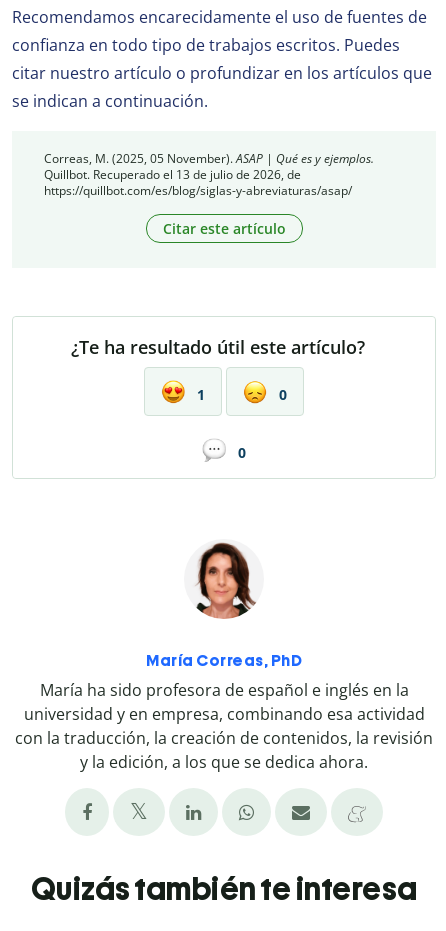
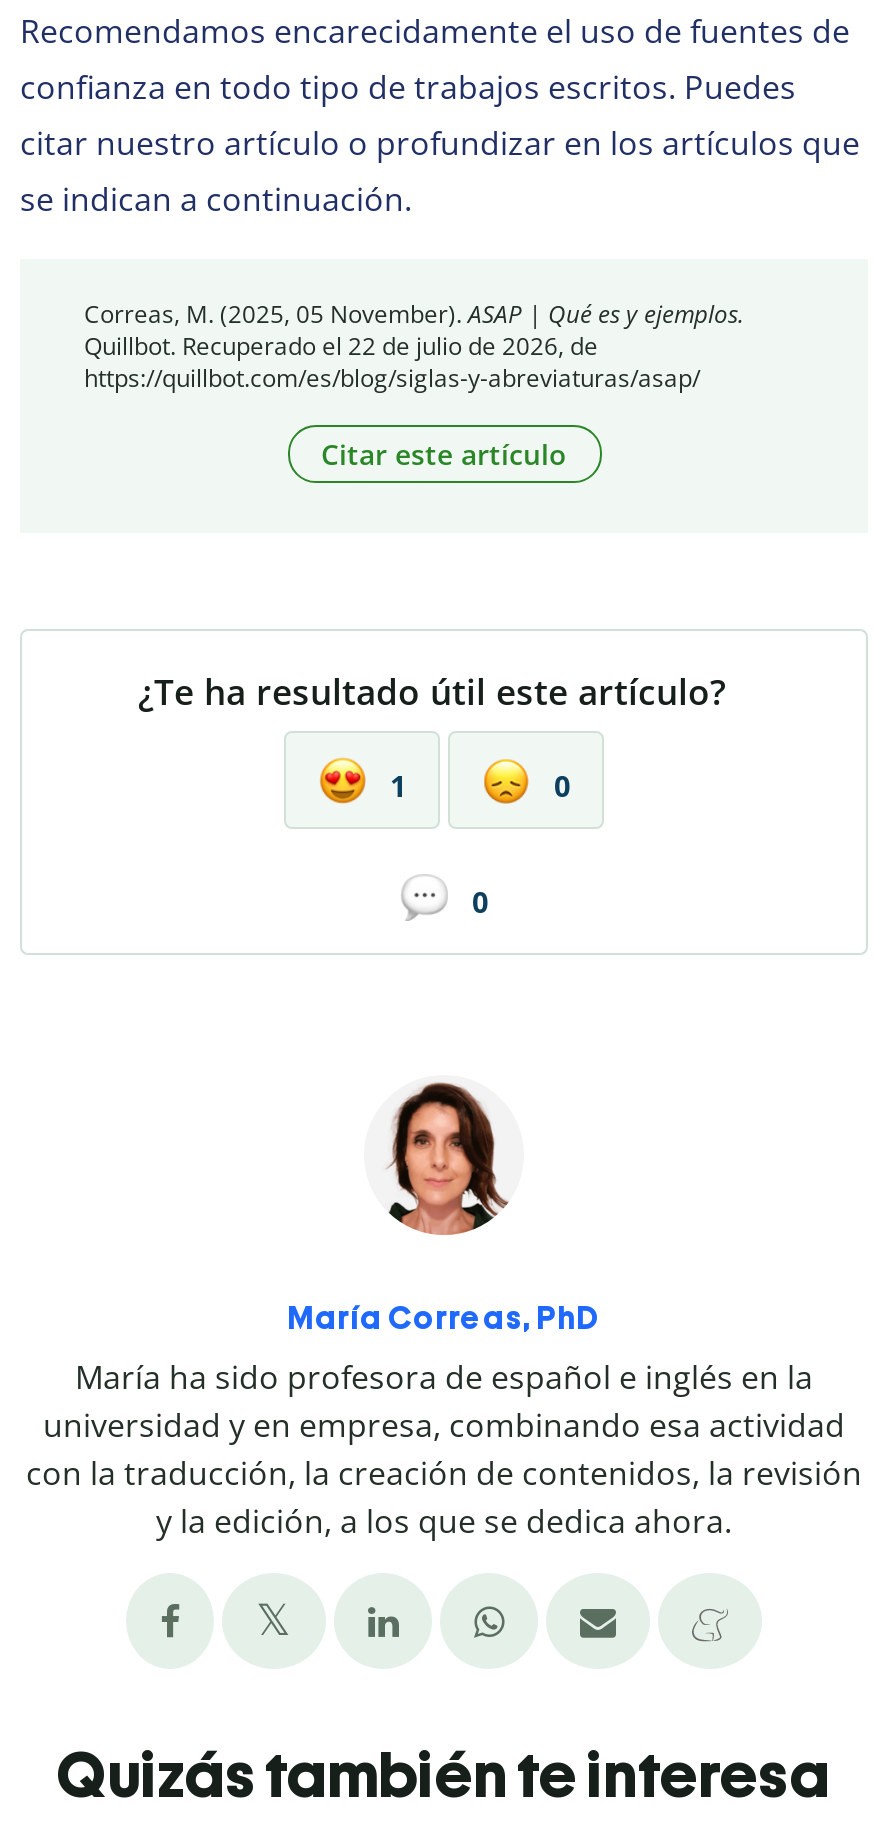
[44,166,301,183] Quillbot. Recuperado el 13 de julio de 2026, de -> [84,328,598,362] Quillbot. Recuperado el 22 de julio de 2026, de

